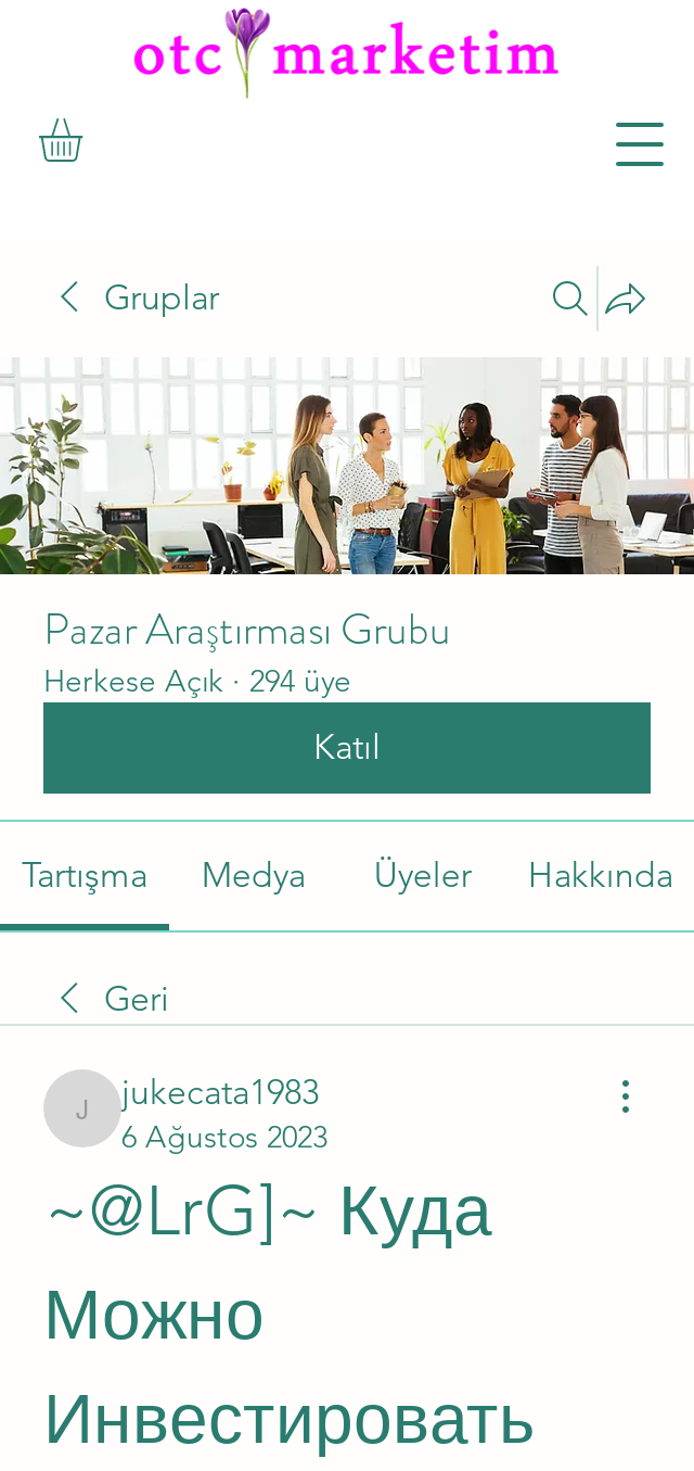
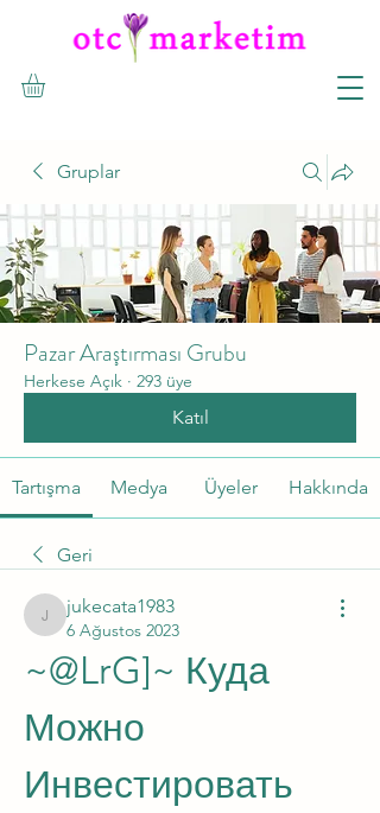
[43,661,351,700] Herkese Açık · 294 üye -> [24,370,192,392] Herkese Açık · 293 üye

